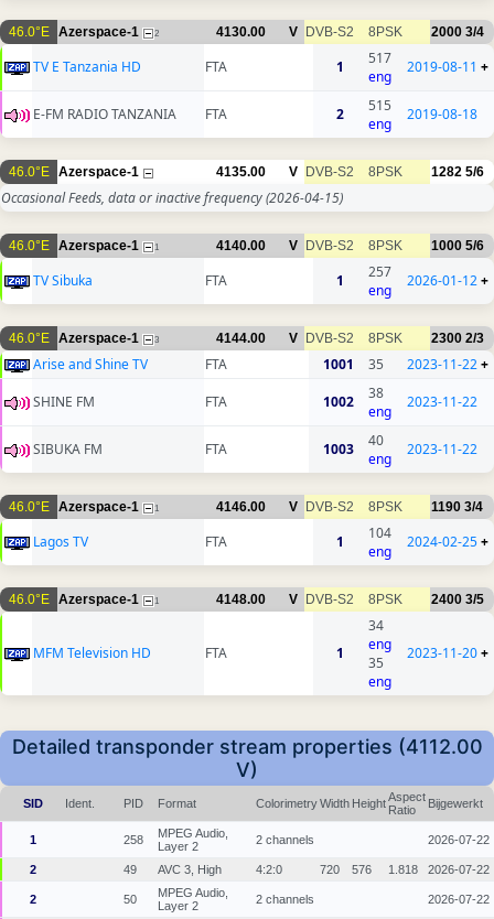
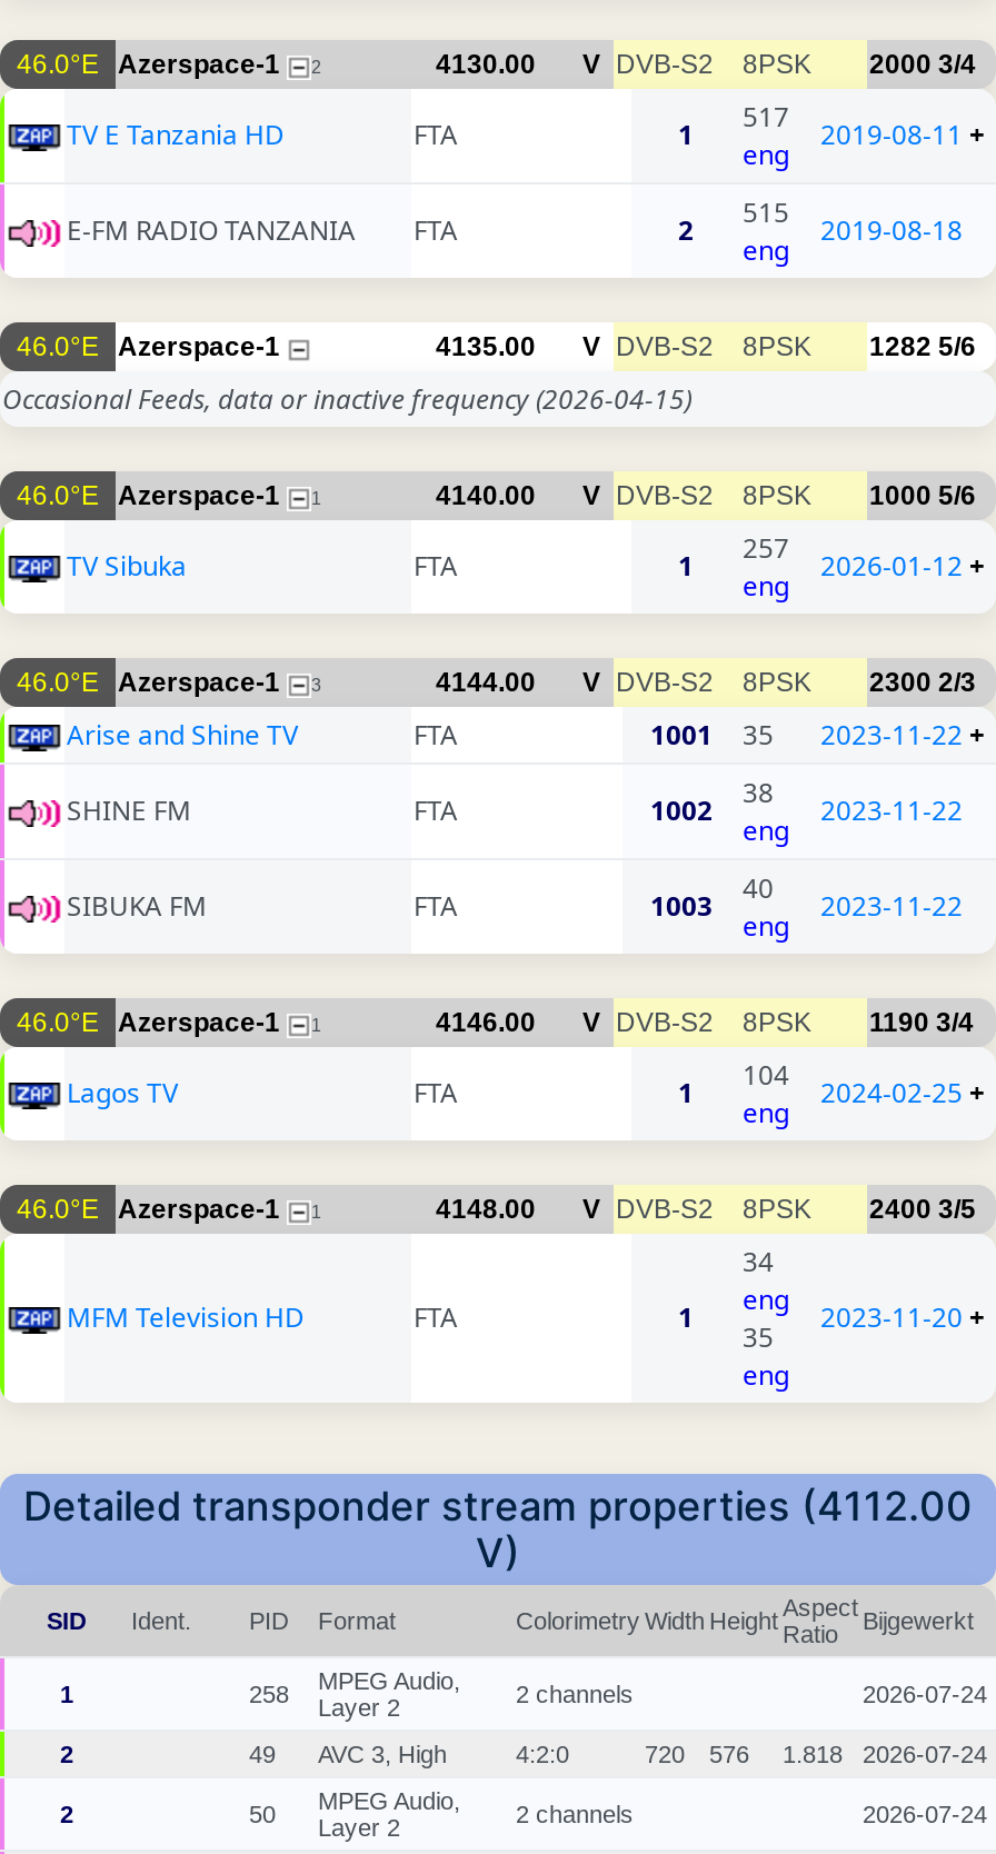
[428,833,490,847] 2026-07-22 -> [863,1681,987,1708] 2026-07-24
[320,863,490,876] 720 576 1.818 2026-07-22 -> [645,1741,987,1768] 720 576 1.818 2026-07-24
[428,893,490,906] 2026-07-22 -> [863,1801,987,1828] 2026-07-24

